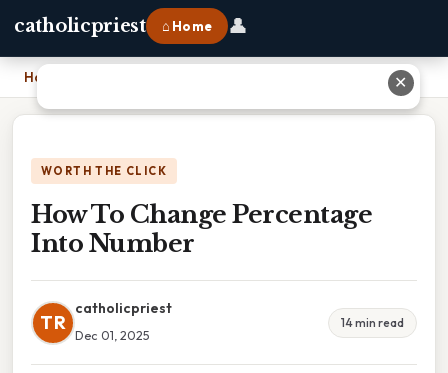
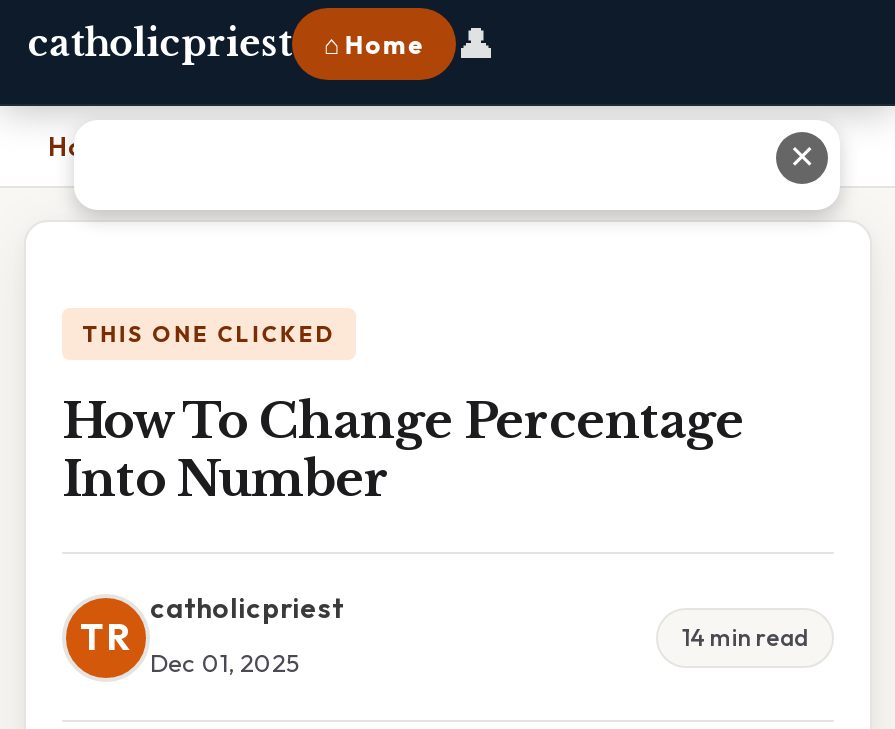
[41,164,167,178] WORTH THE CLICK -> [82,320,337,348] THIS ONE CLICKED

